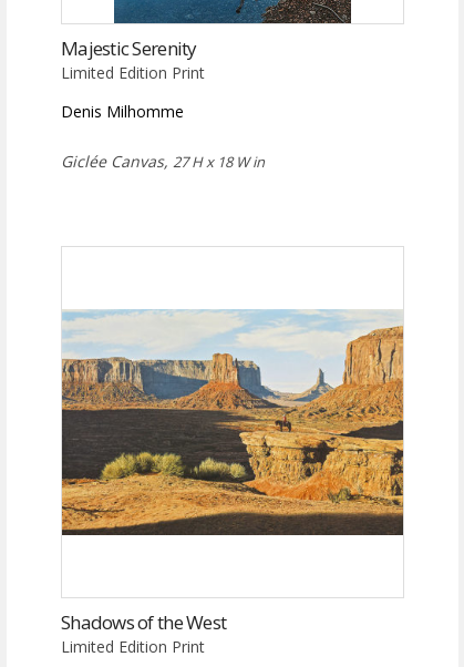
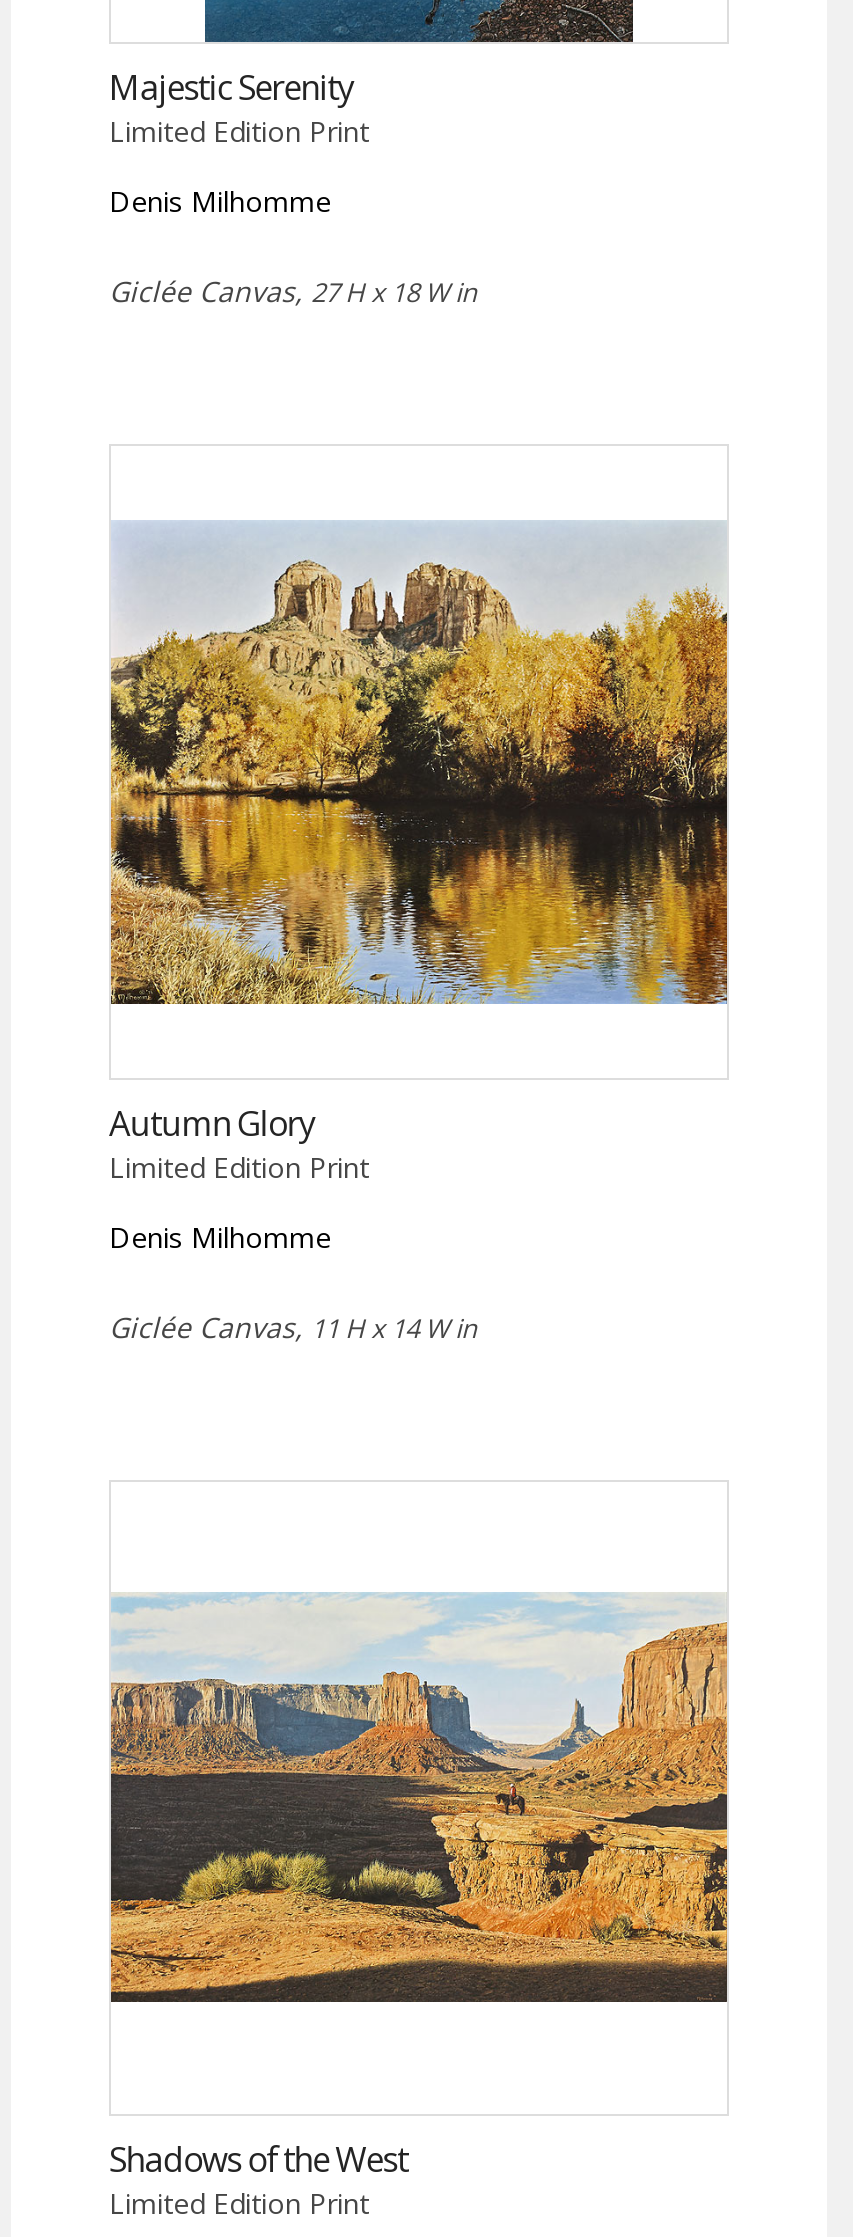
none -> [109,1100,477,1346] Autumn Glory | Limited Edition Print | Denis Milhomme | Giclée Canvas, 11 H x 14 W in
none -> [109,520,729,1006] [image]

